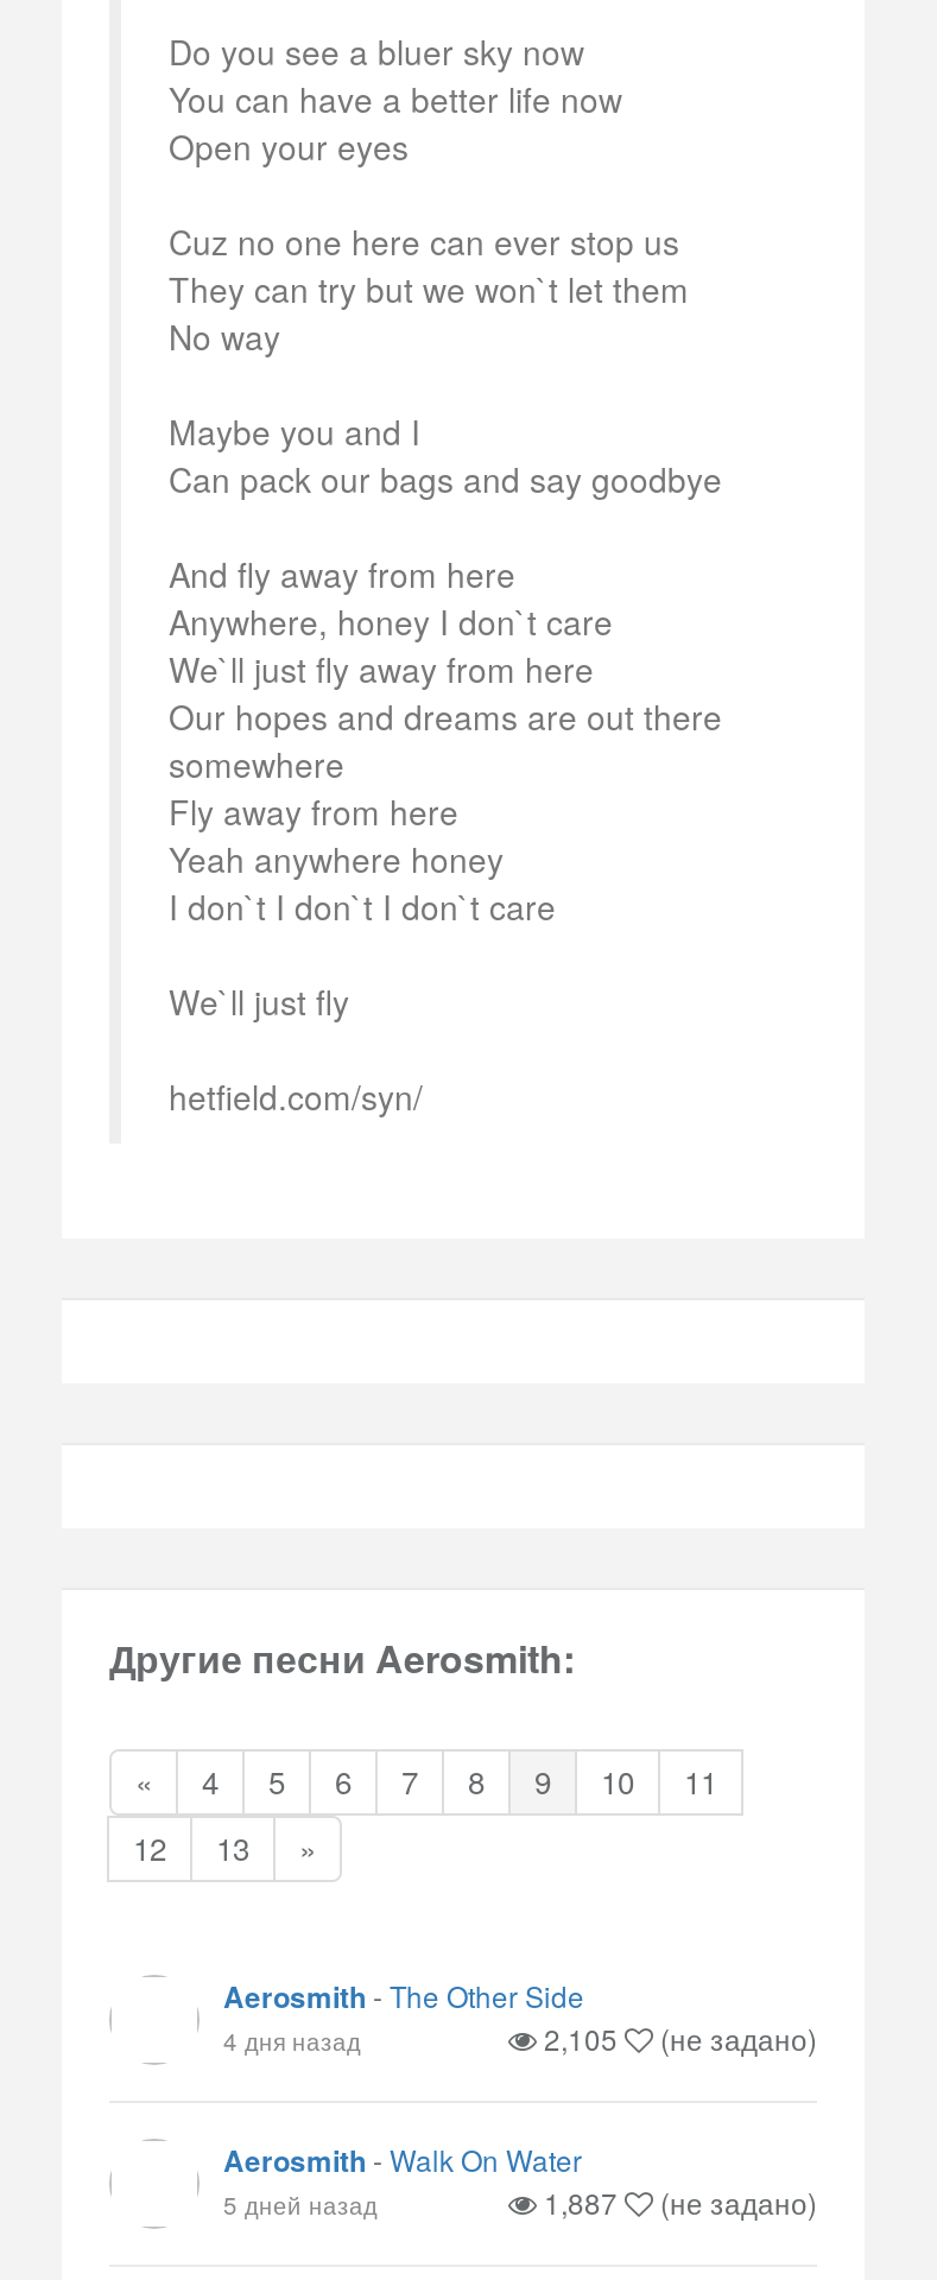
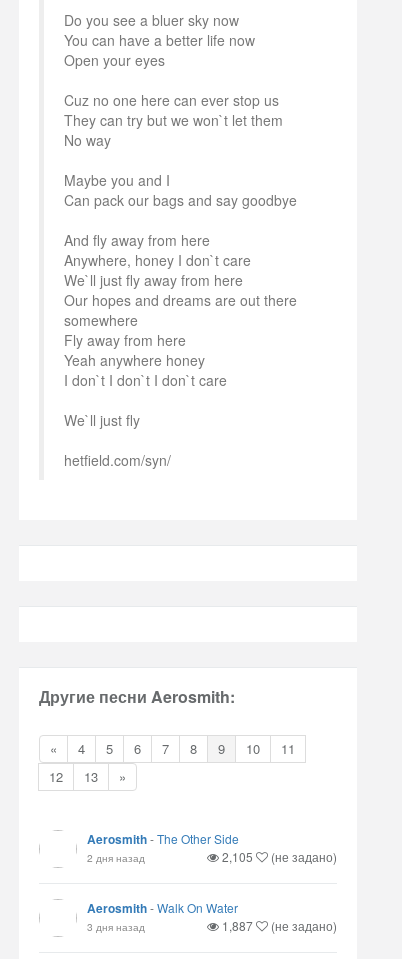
[223,2022,361,2058] 4 дня назад -> [87,850,145,865] 2 дня назад
[223,2186,378,2222] 5 дней назад -> [87,919,145,934] 3 дня назад

